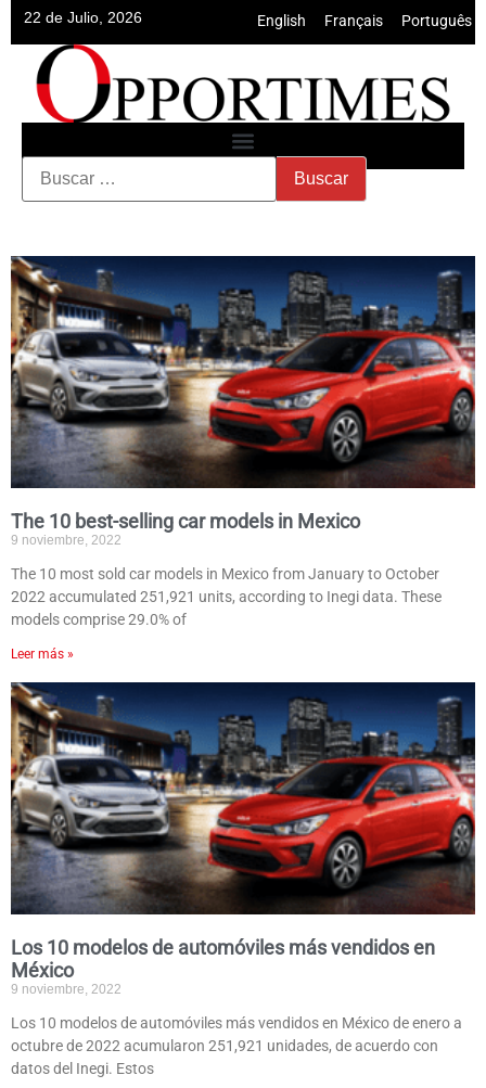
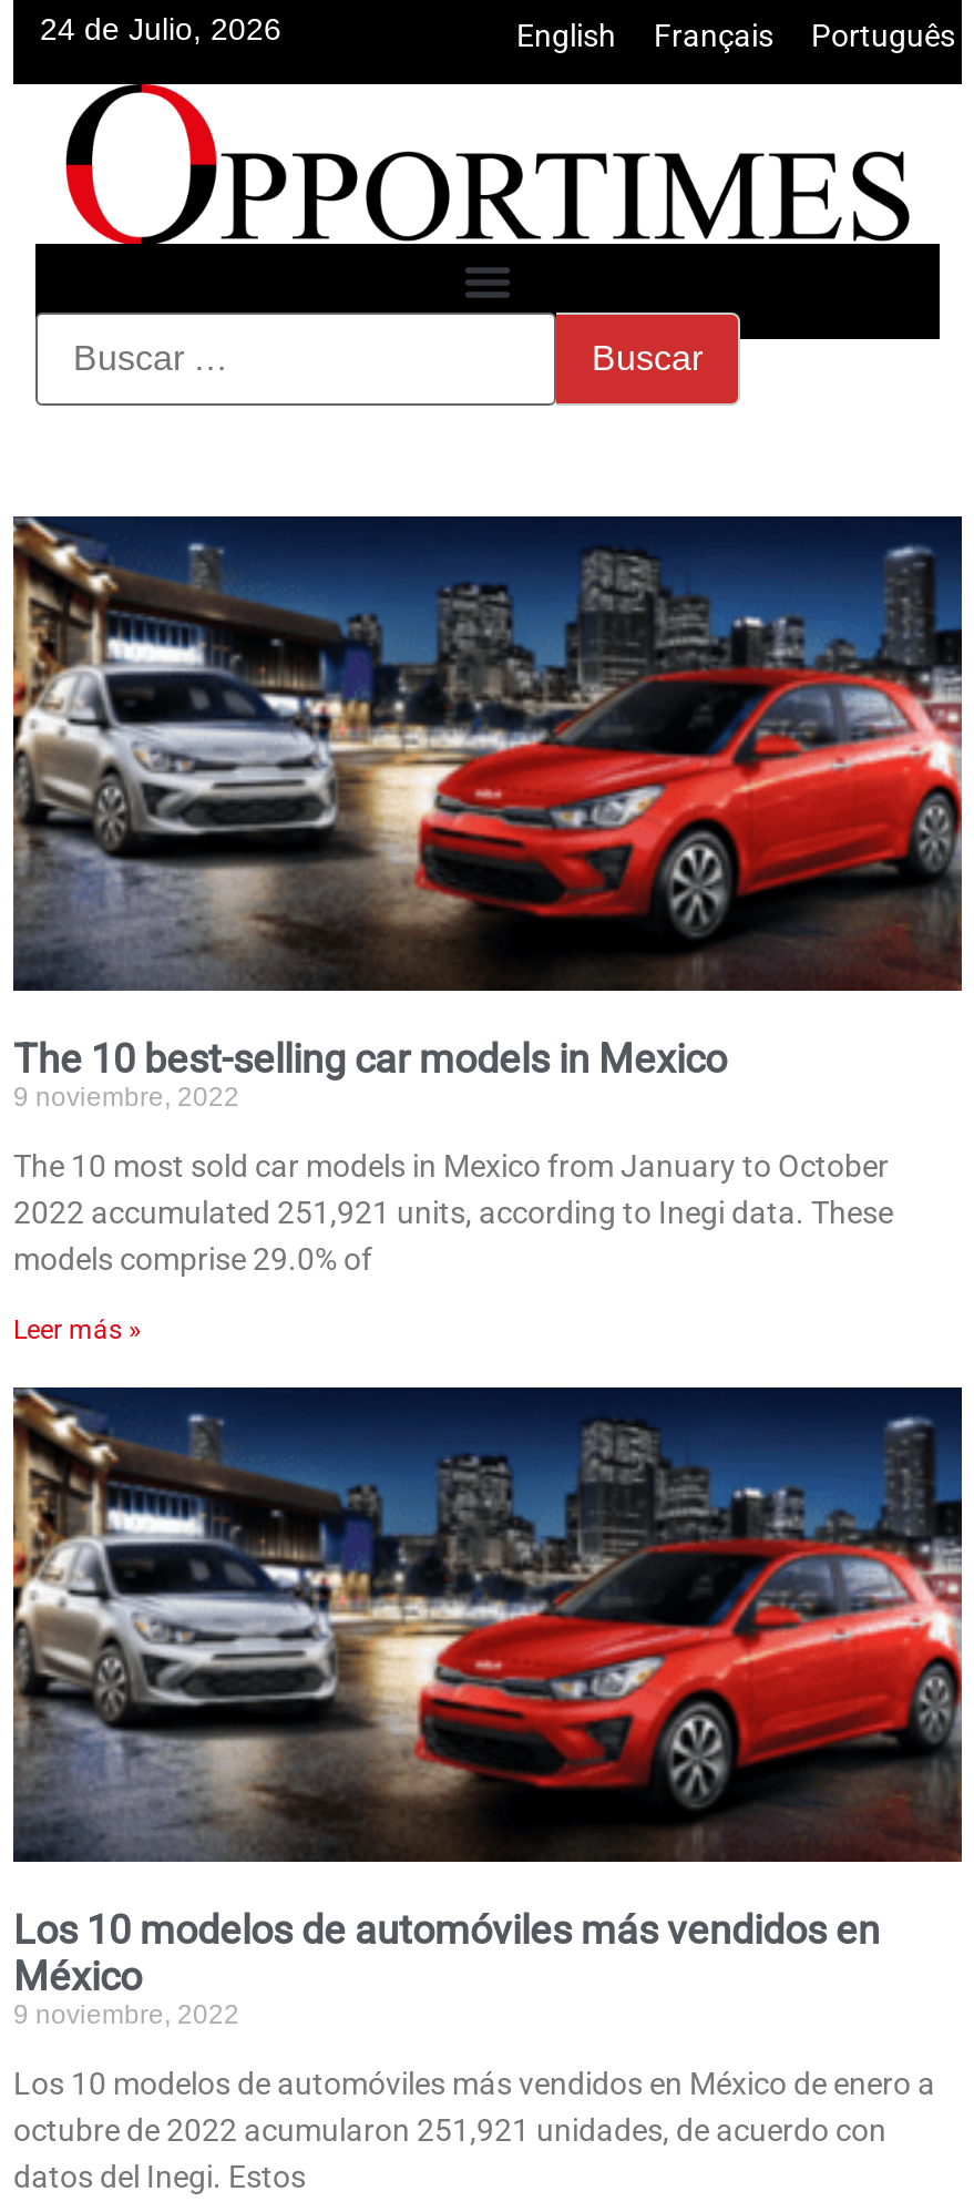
[24,9,142,26] 22 de Julio, 2026 -> [40,11,281,47] 24 de Julio, 2026

